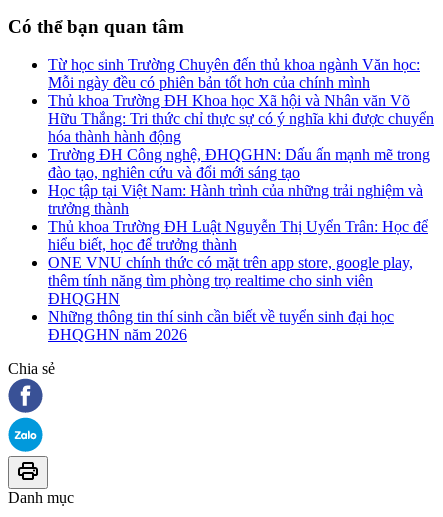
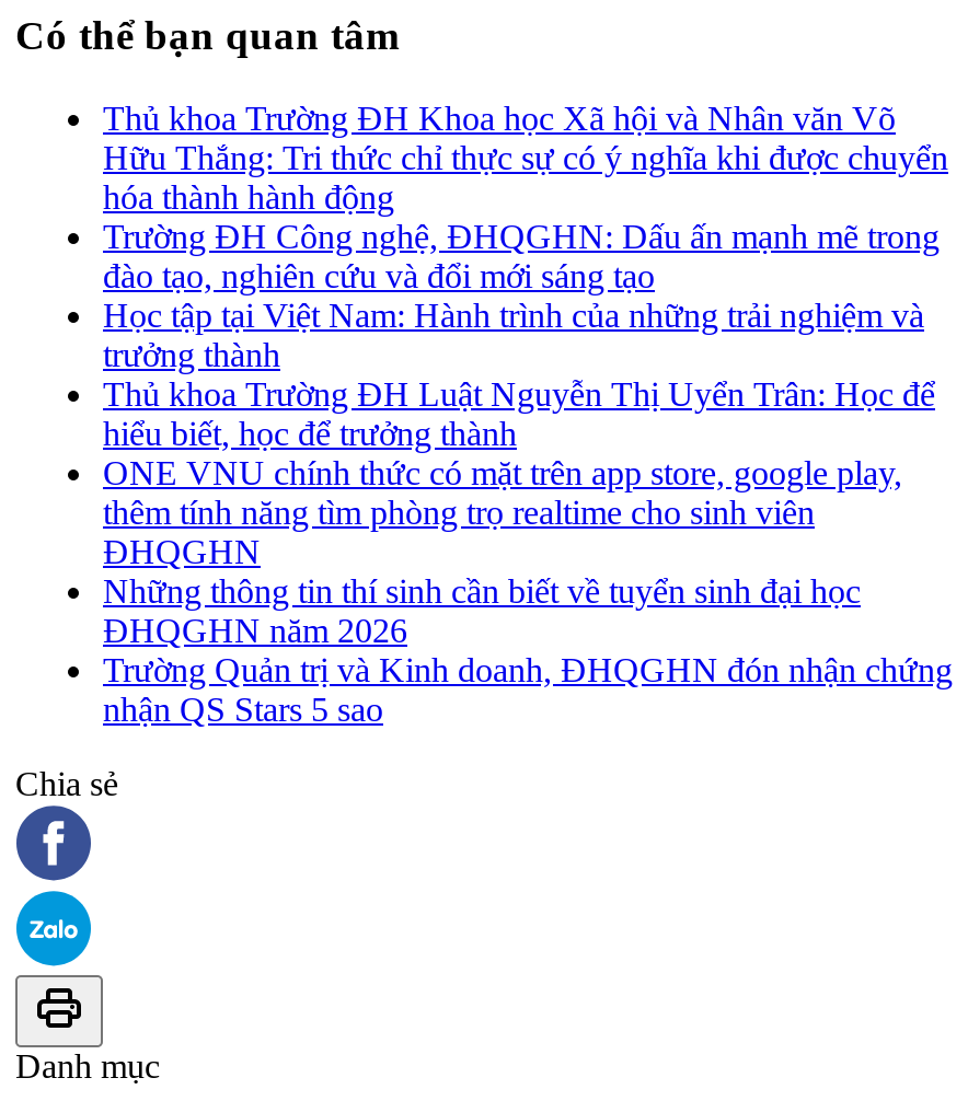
[48,56,420,91] Từ học sinh Trường Chuyên đến thủ khoa ngành Văn học: | Mỗi ngày đều có phiên bản tốt hơn của chính mình -> none
moved [48,92,434,343] -> [103,100,948,649]: Thủ khoa Trường ĐH Khoa học Xã hội và Nhân văn Võ | Hữu Thắng: Tri thức chỉ thực sự có ý nghĩa khi được chuyển | hóa thành hành động | ... | Những thông tin thí sinh cần biết về tuyển sinh đại học | ĐHQGHN năm 2026
none -> [103,652,953,728] Trường Quản trị và Kinh doanh, ĐHQGHN đón nhận chứng | nhận QS Stars 5 sao

